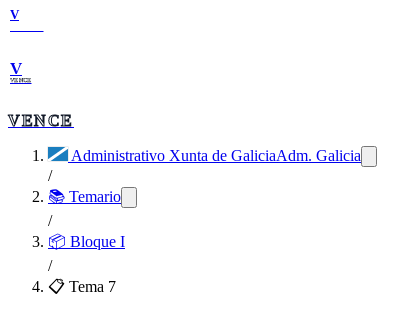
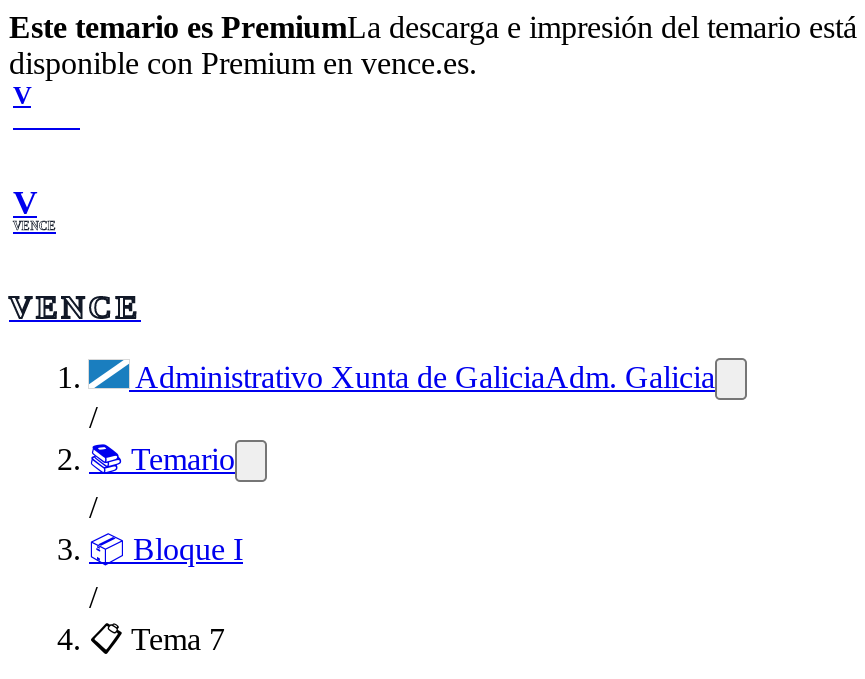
none -> [9,10,857,80] Este temario es PremiumLa descarga e impresión del temario está | disponible con Premium en vence.es.

